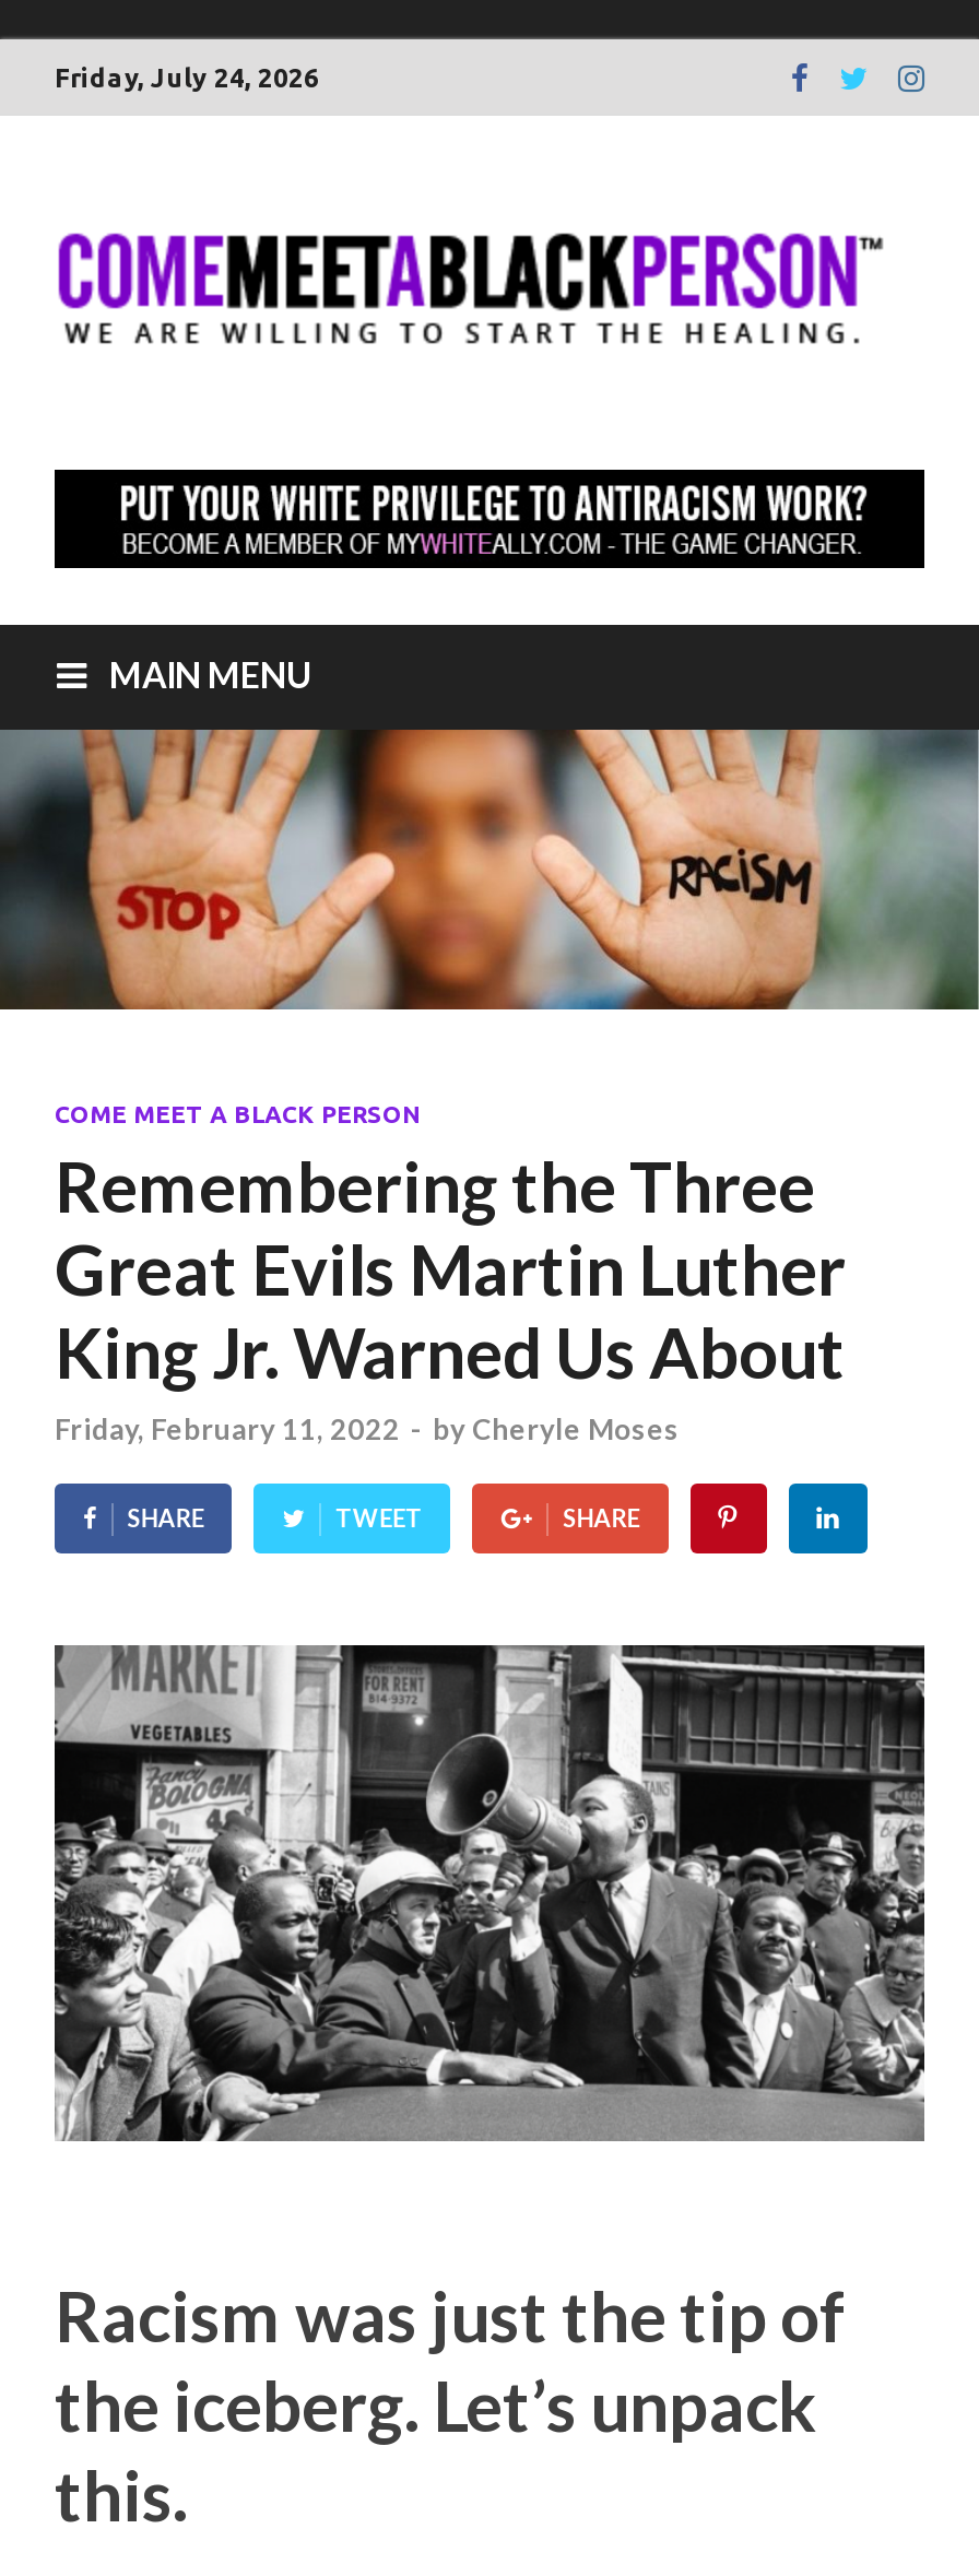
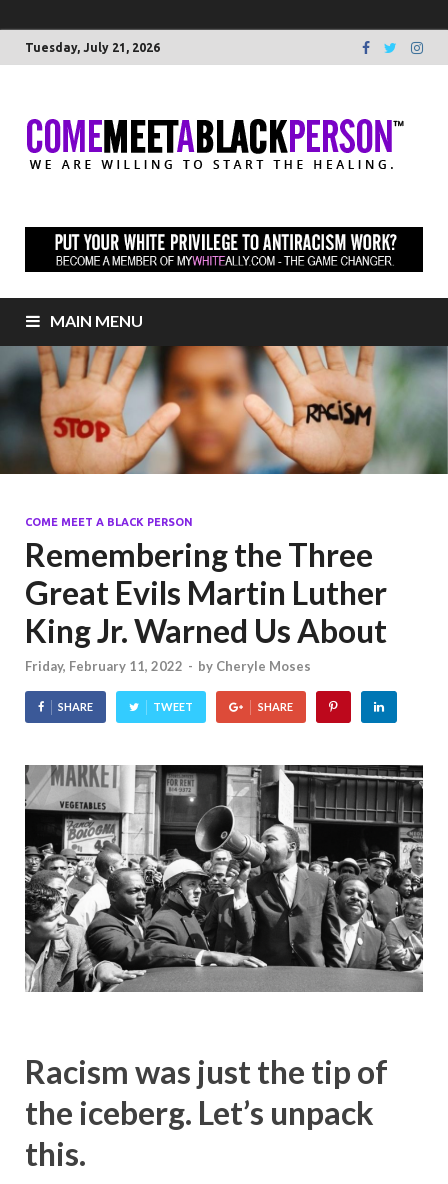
[55,62,319,91] Friday, July 24, 2026 -> [25,40,160,53] Tuesday, July 21, 2026

